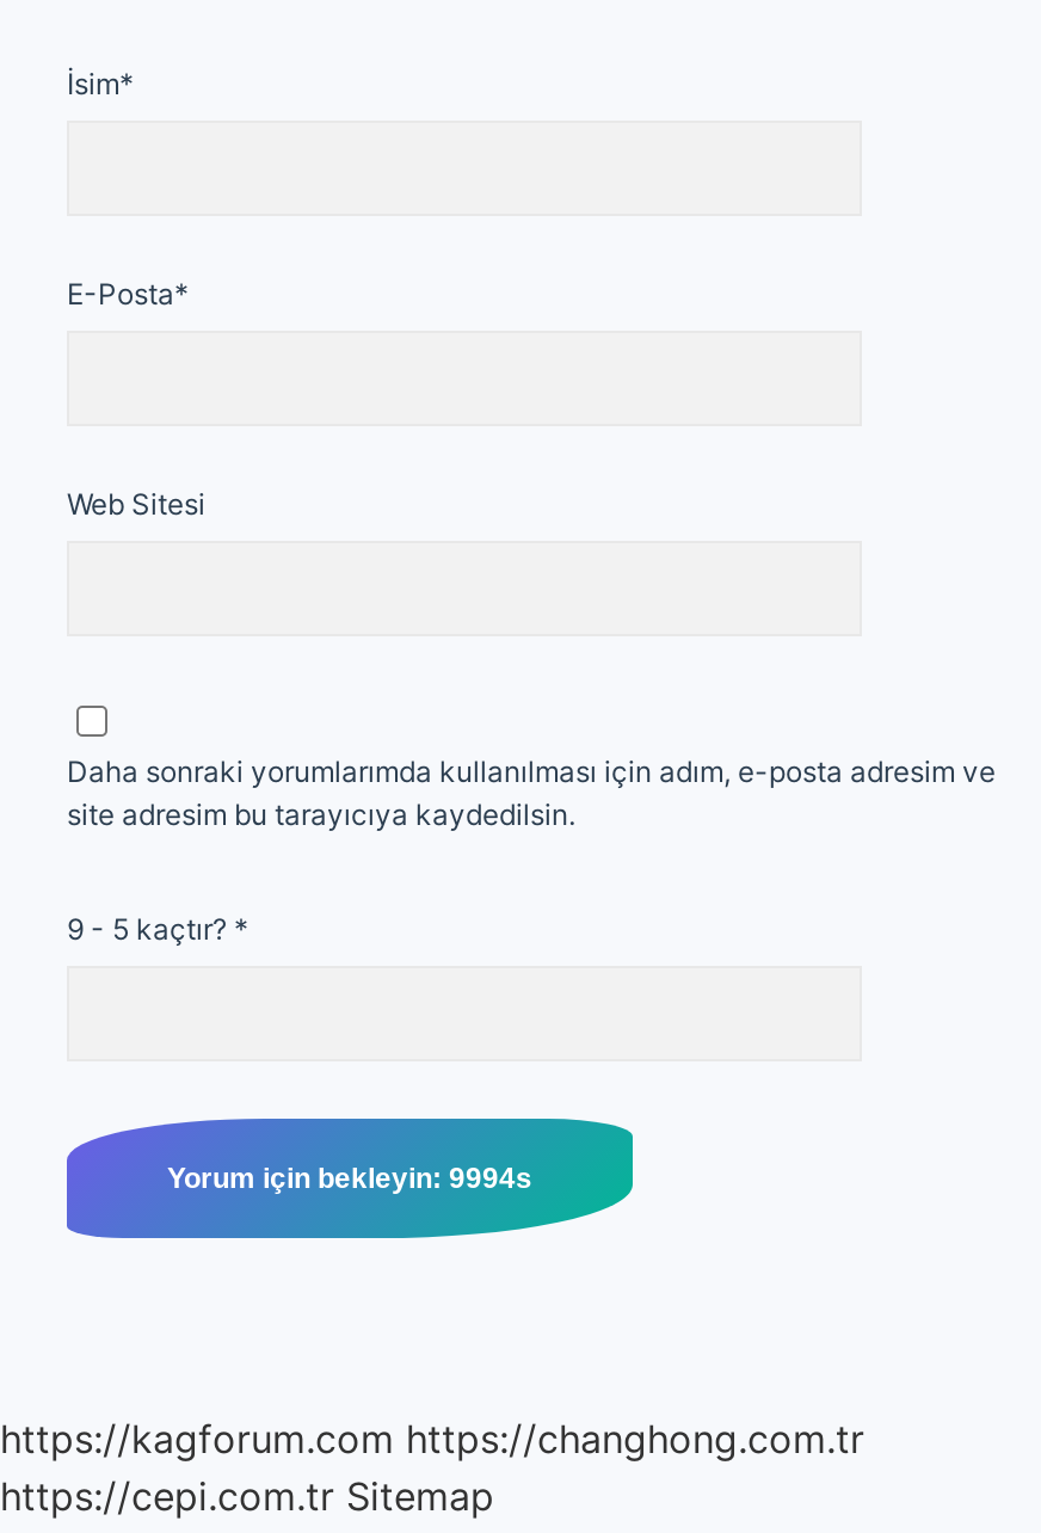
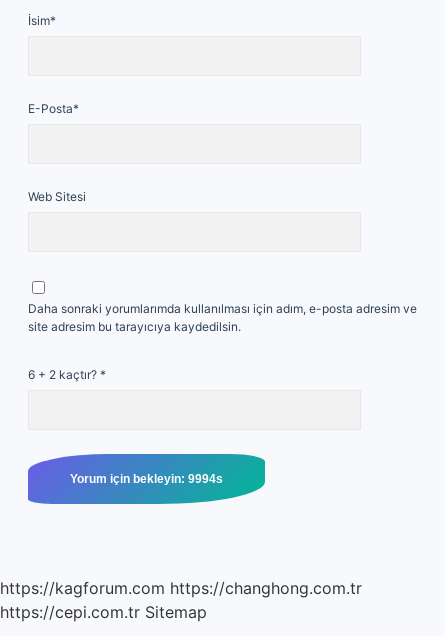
[67,911,248,947] 9 - 5 kaçtır? * -> [28,367,106,382] 6 + 2 kaçtır? *

